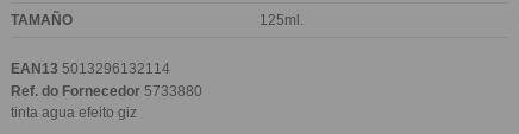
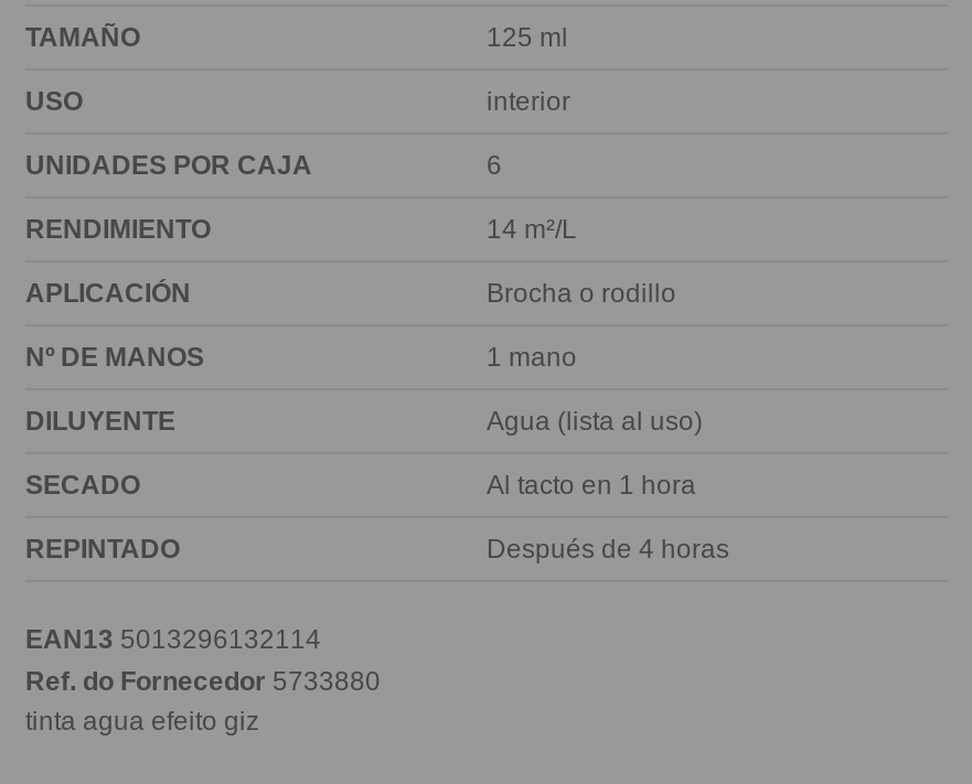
[259,12,304,29] 125ml. -> [25,23,729,565] 125 ml | USO | interior | UNIDADES POR CAJA | 6 | RENDIMIENTO | 14 m²/L | APLICACIÓN | Brocha o rodillo | Nº DE MANOS | 1 mano | DILUYENTE | Agua (lista al uso) | SECADO | Al tacto en 1 hora | REPINTADO | Después de 4 horas

